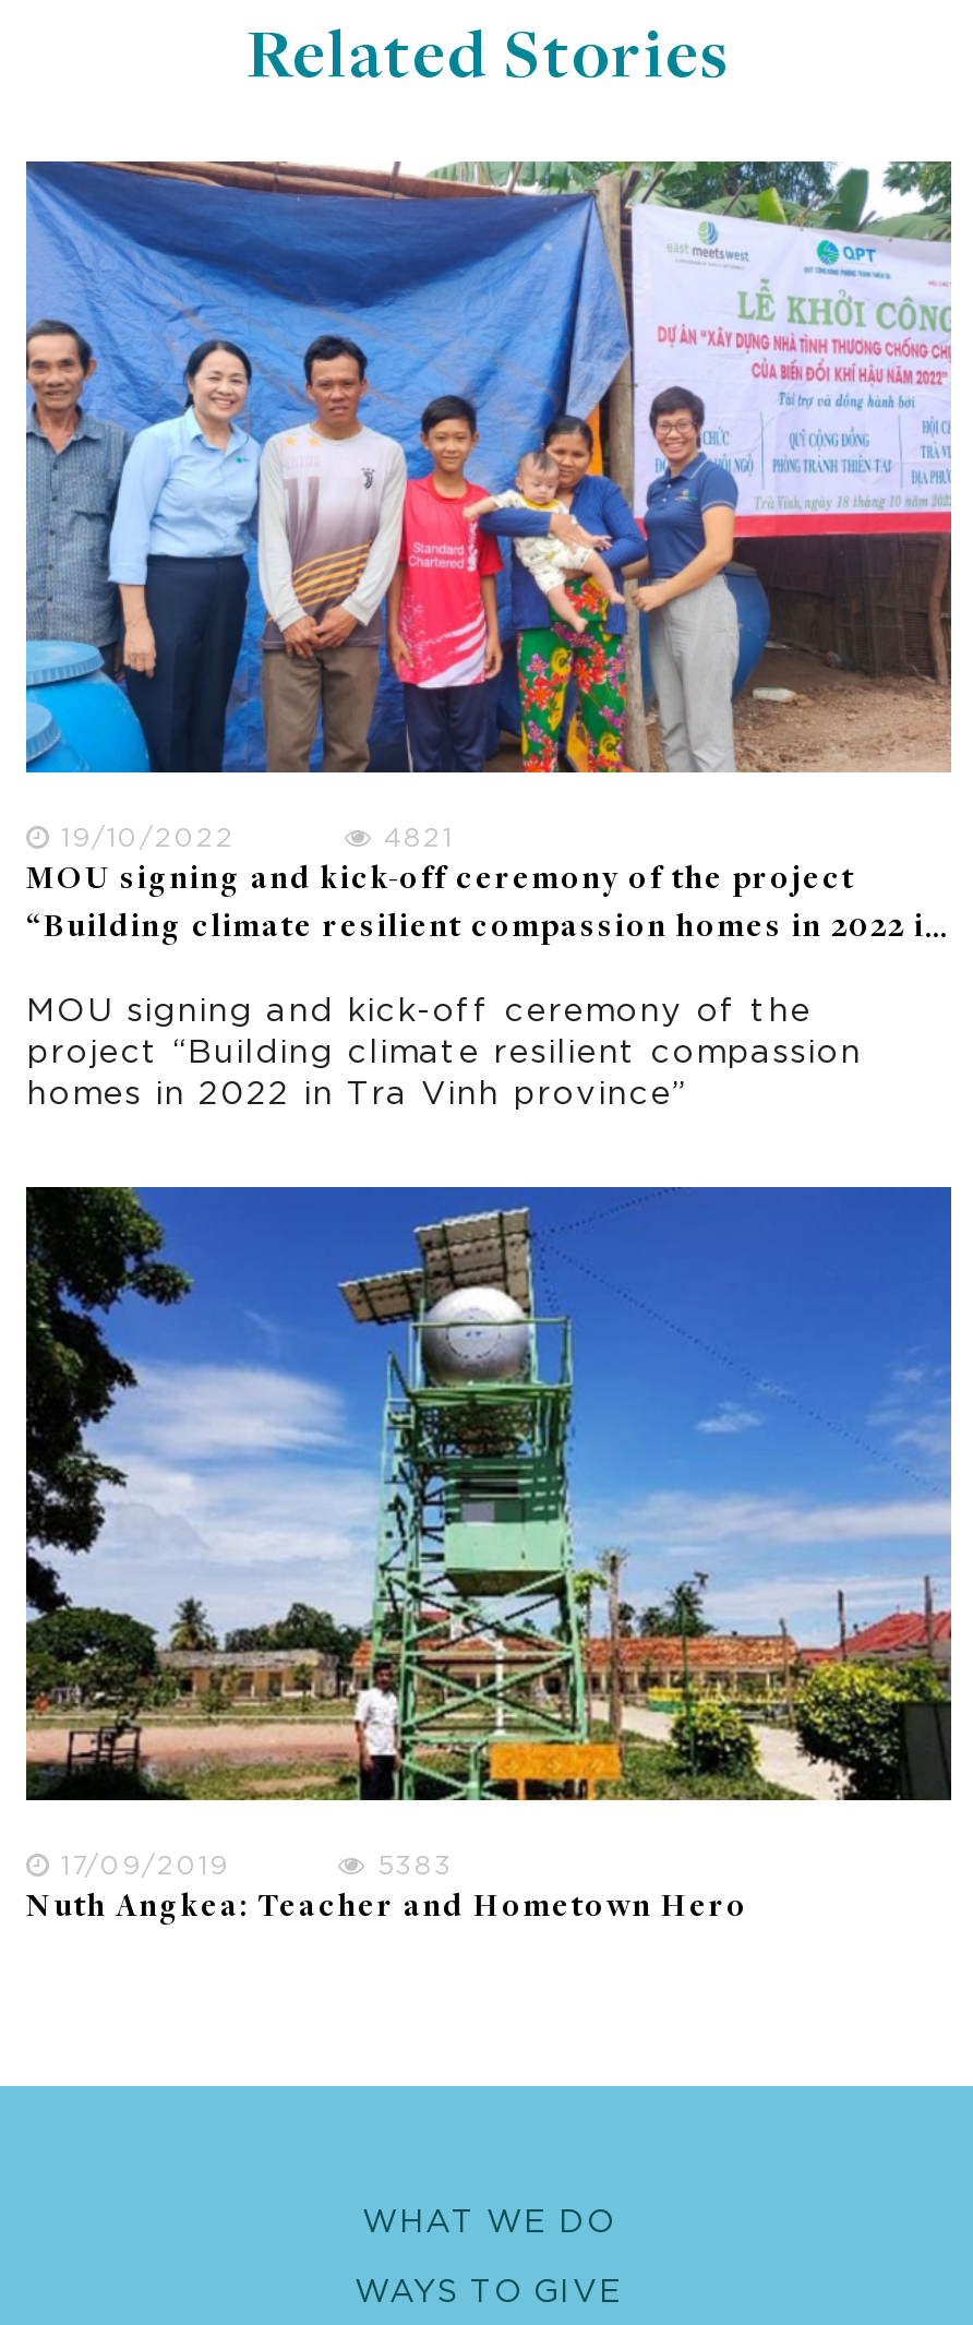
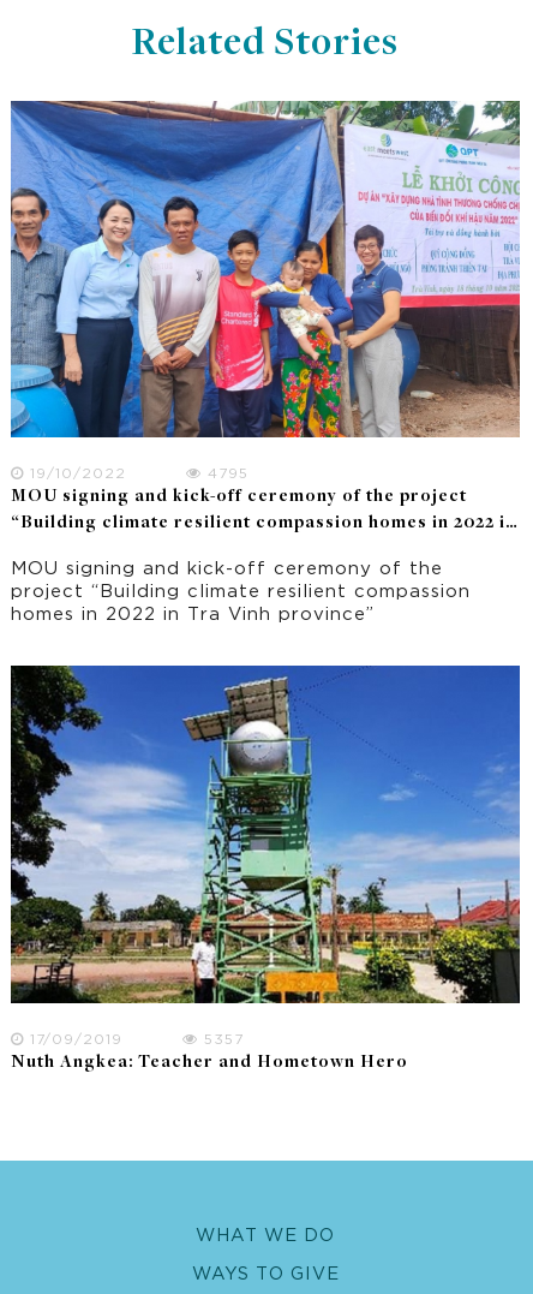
[373,819,454,852] 4821 -> [202,463,248,481] 4795
[367,1846,454,1878] 5383 -> [198,1028,244,1046] 5357

